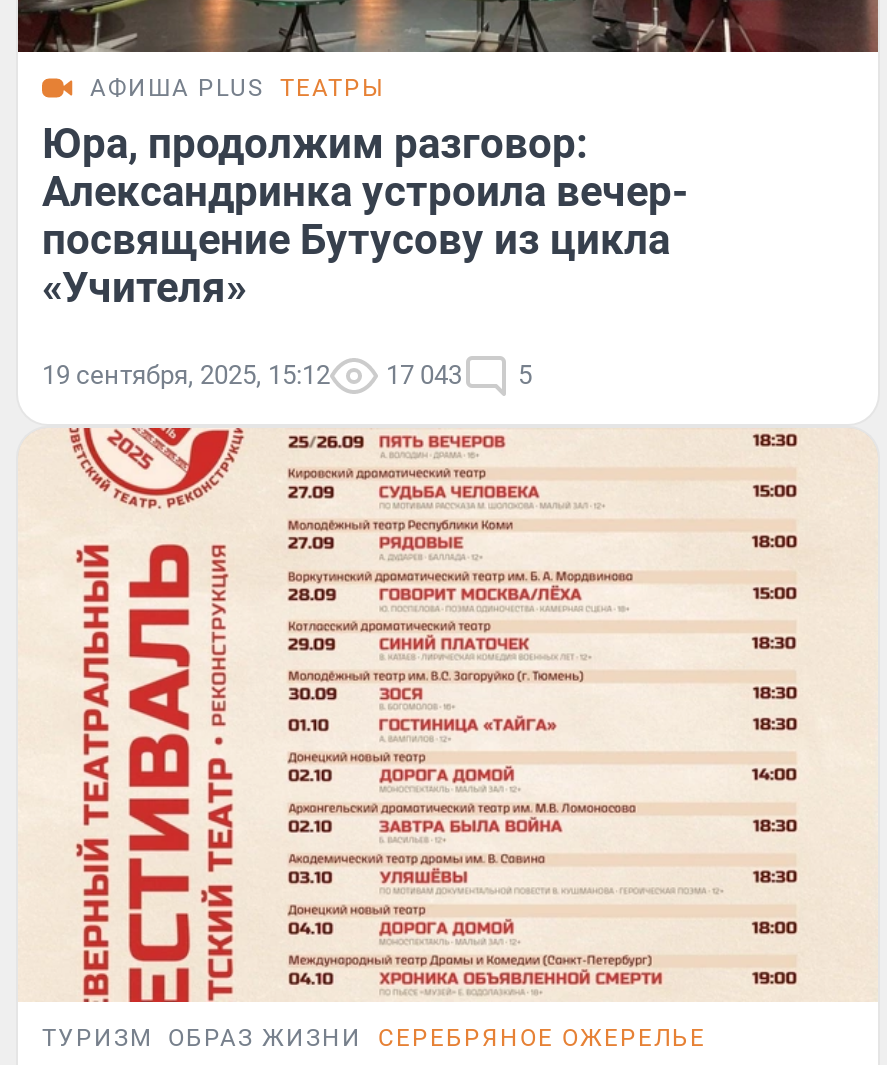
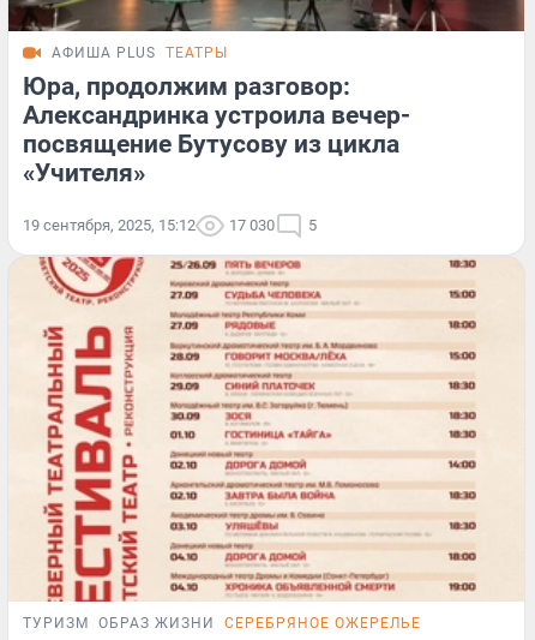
[42,360,532,390] 19 сентября, 2025, 15:12 17 043 5 -> [23,216,317,234] 19 сентября, 2025, 15:12 17 030 5

